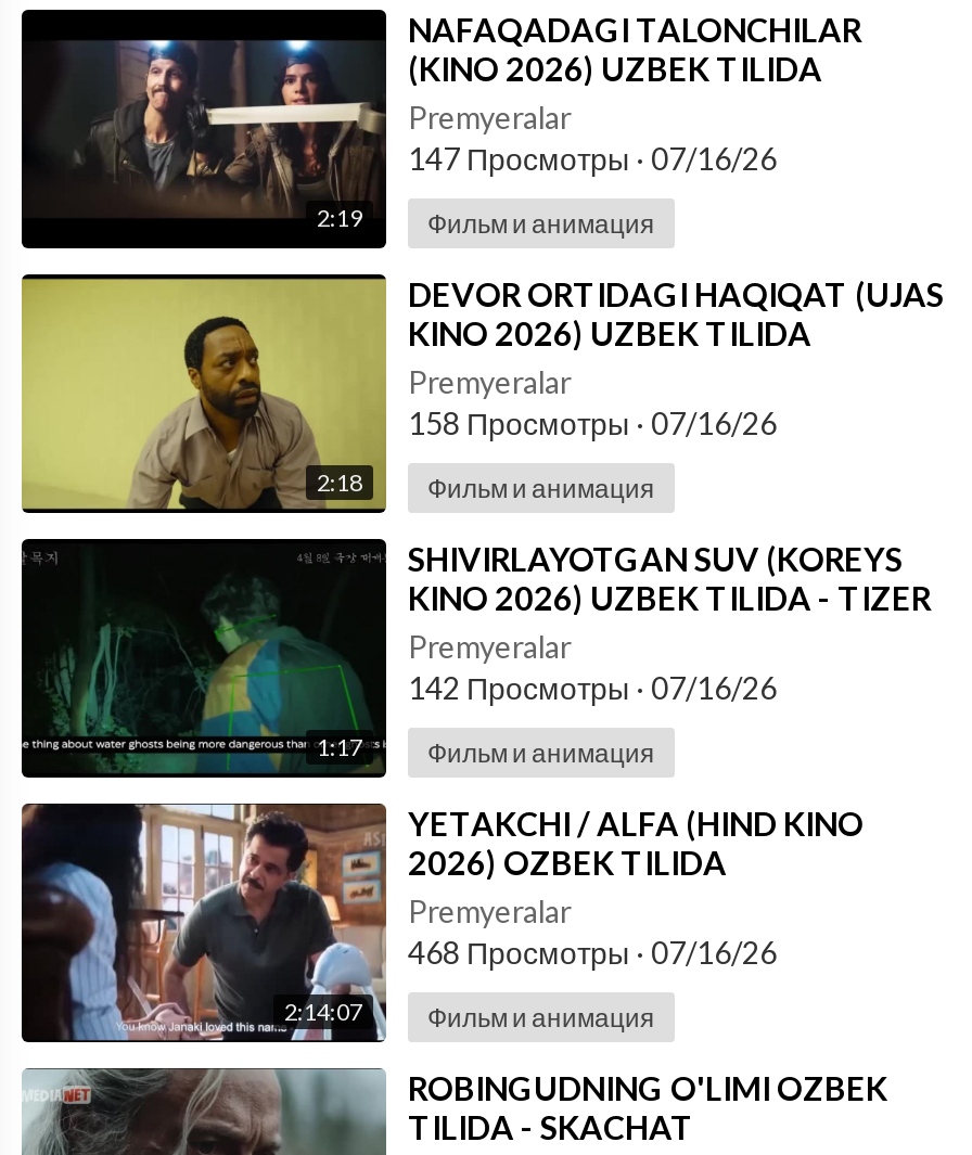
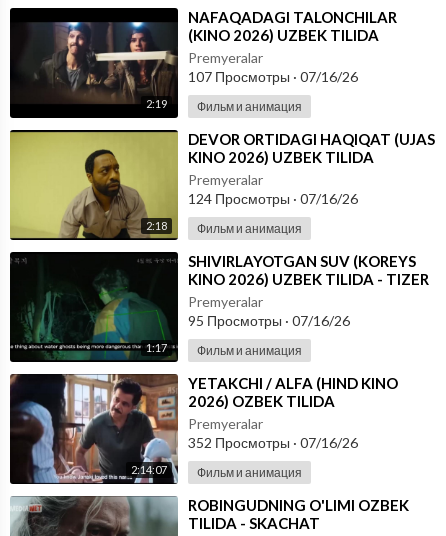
[408,141,777,178] 147 Просмотры · 07/16/26 -> [188,68,358,85] 107 Просмотры · 07/16/26
[408,406,777,442] 158 Просмотры · 07/16/26 -> [188,190,358,207] 124 Просмотры · 07/16/26
[408,670,777,707] 142 Просмотры · 07/16/26 -> [188,312,350,329] 95 Просмотры · 07/16/26
[408,935,777,972] 468 Просмотры · 07/16/26 -> [188,434,358,451] 352 Просмотры · 07/16/26

